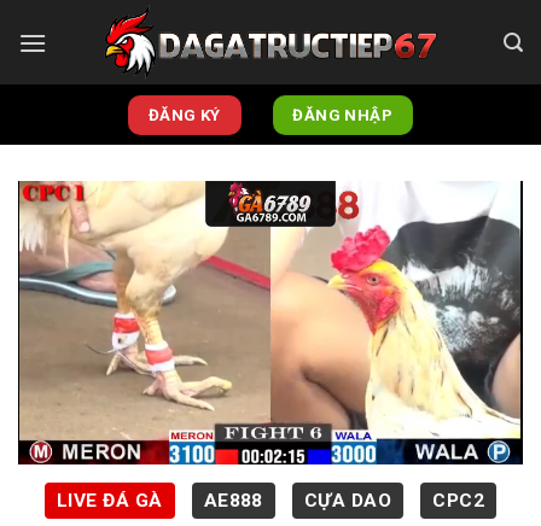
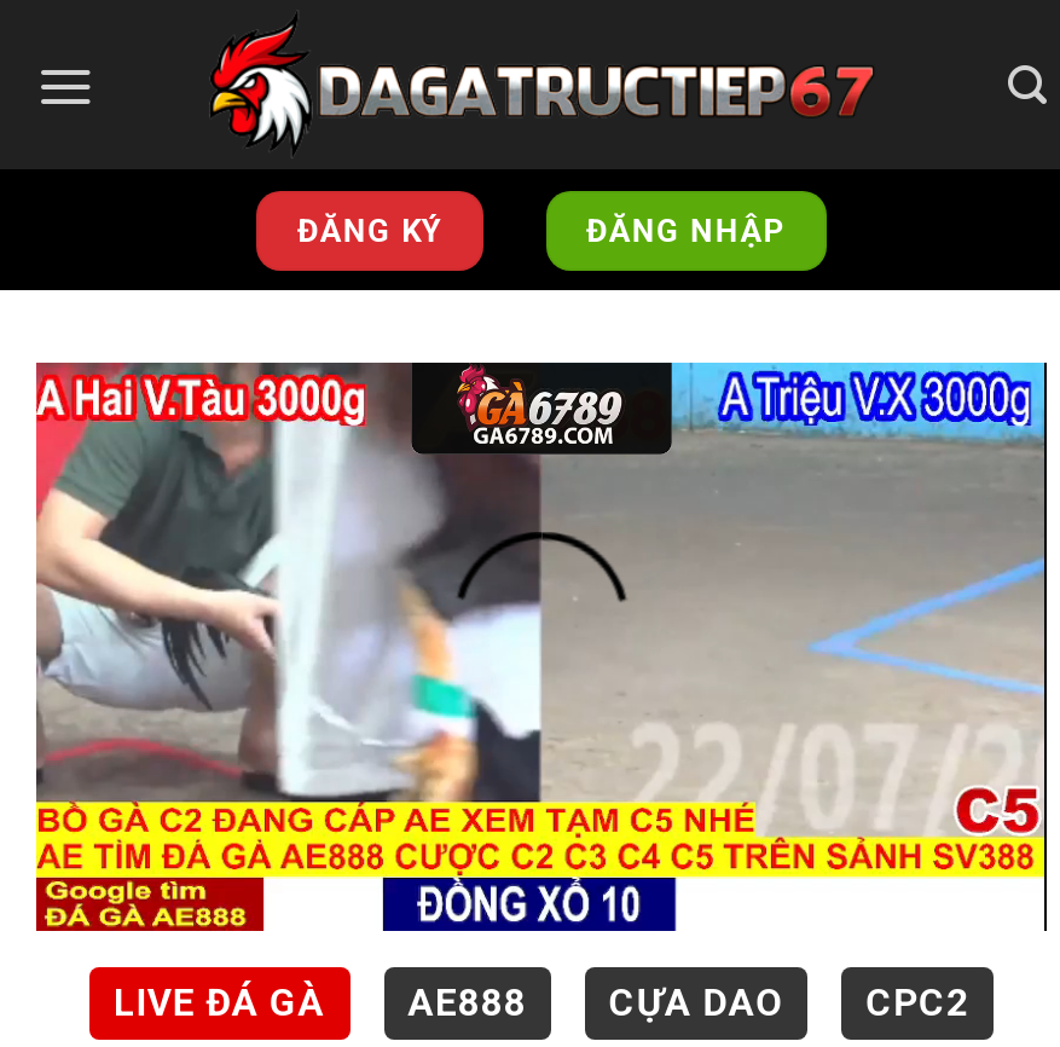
[17,181,523,466] [image] -> [34,360,1047,933] [image]

